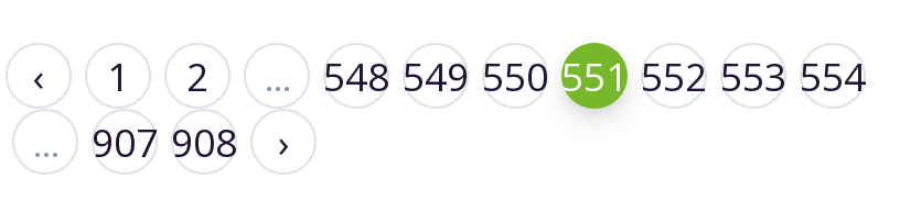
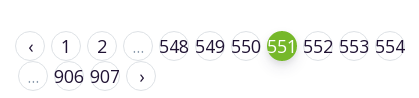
[92,114,237,167] 907 908 -> [54,63,120,87] 906 907

